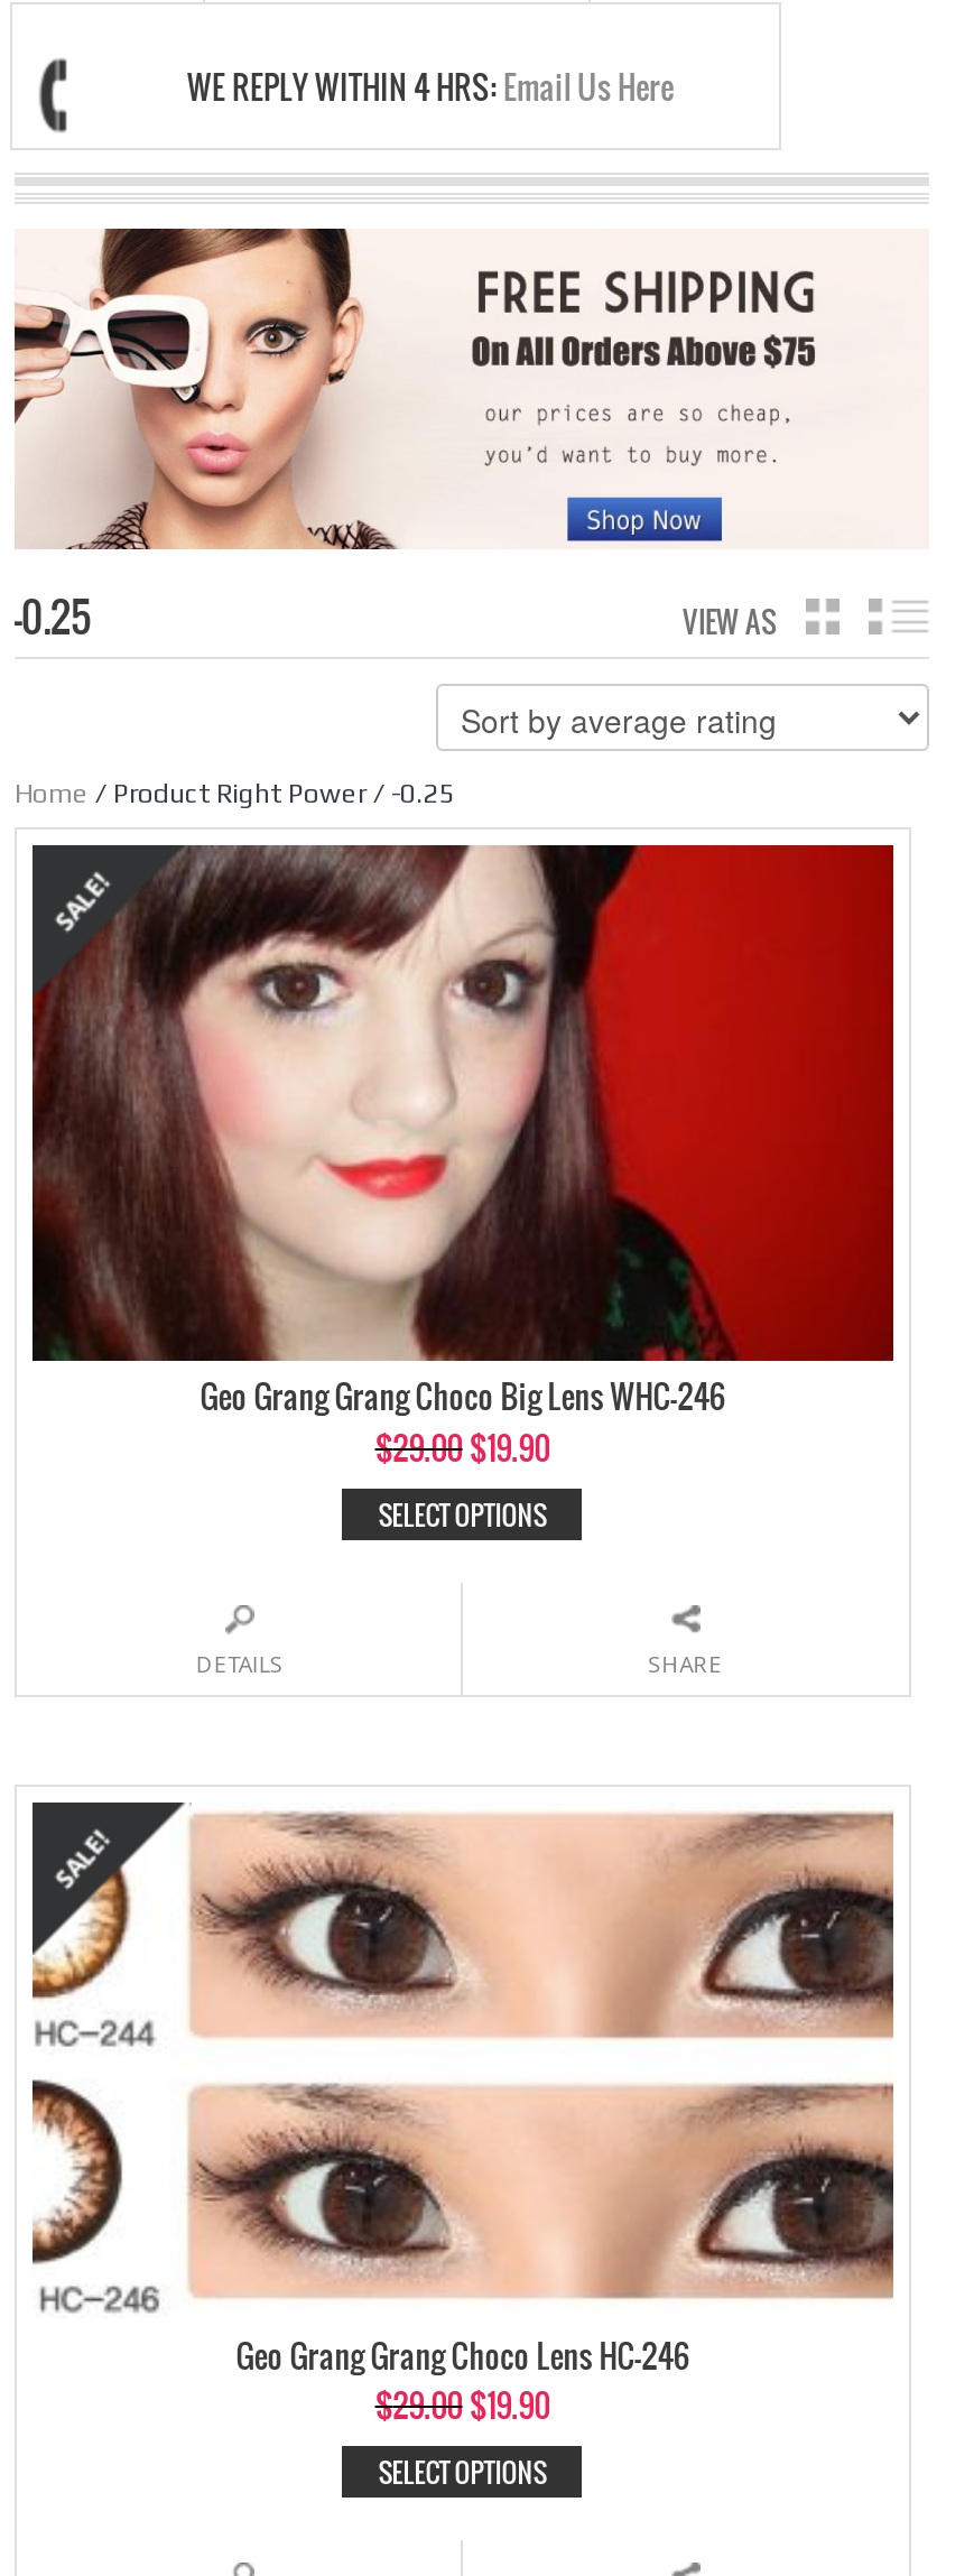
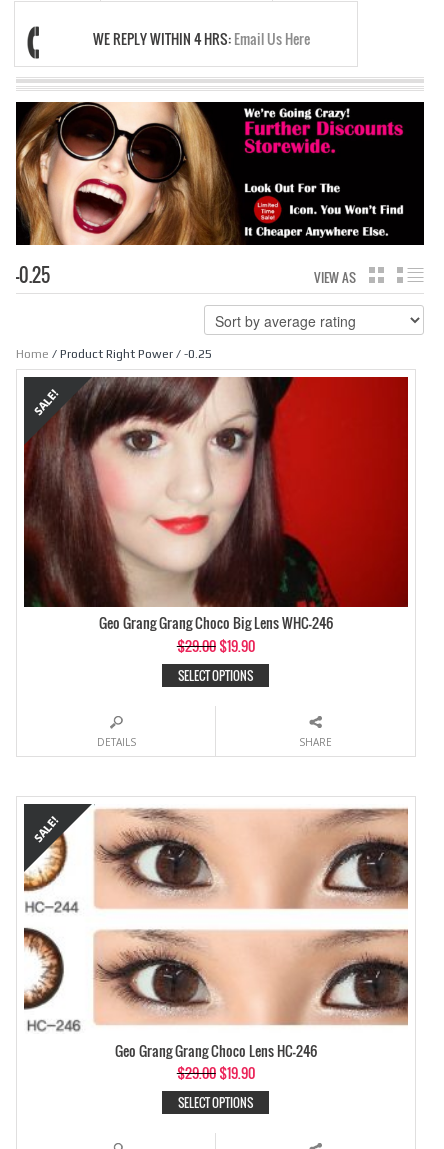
[15,226,929,552] [image] -> [15,101,425,246] [image]

